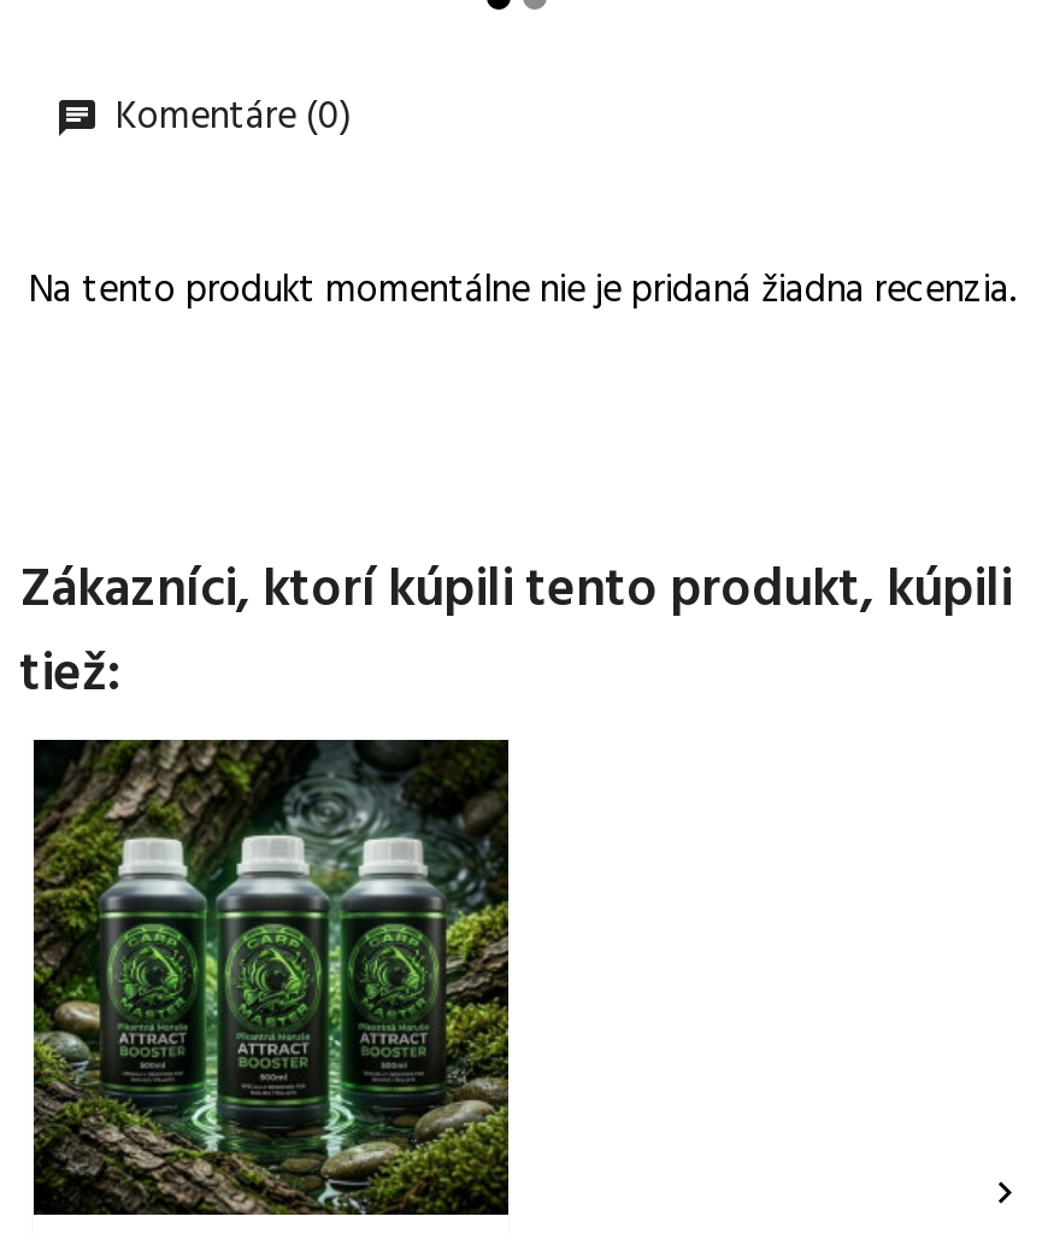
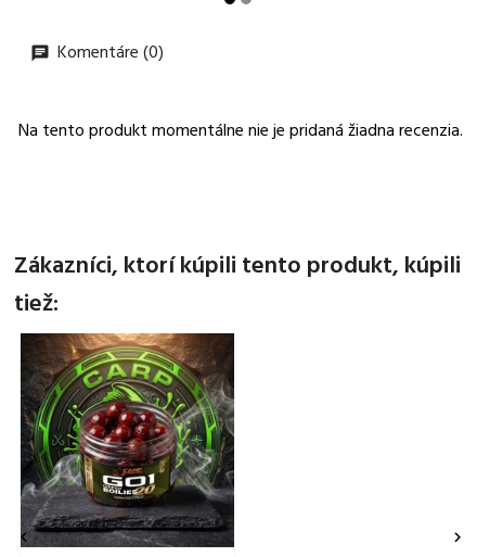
[31,738,508,1215] [image] -> [20,332,235,547] [image]

